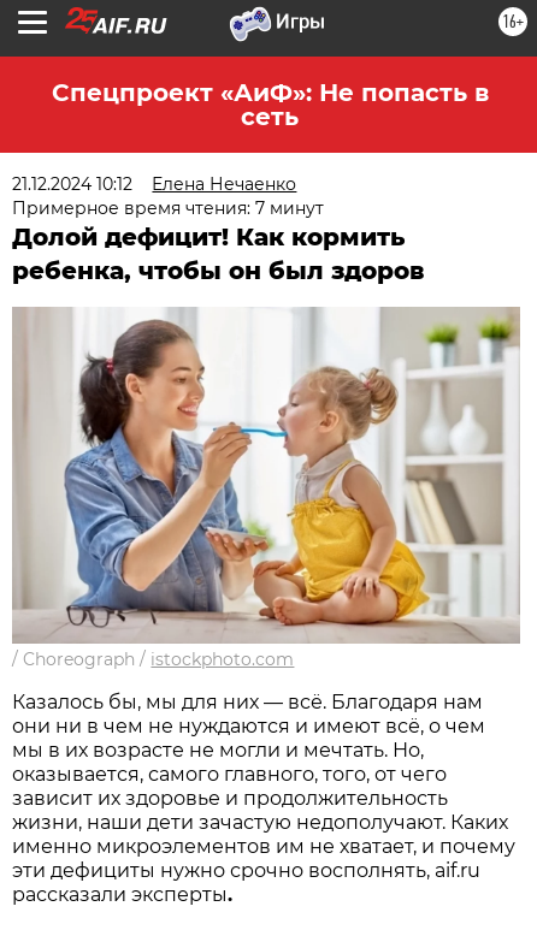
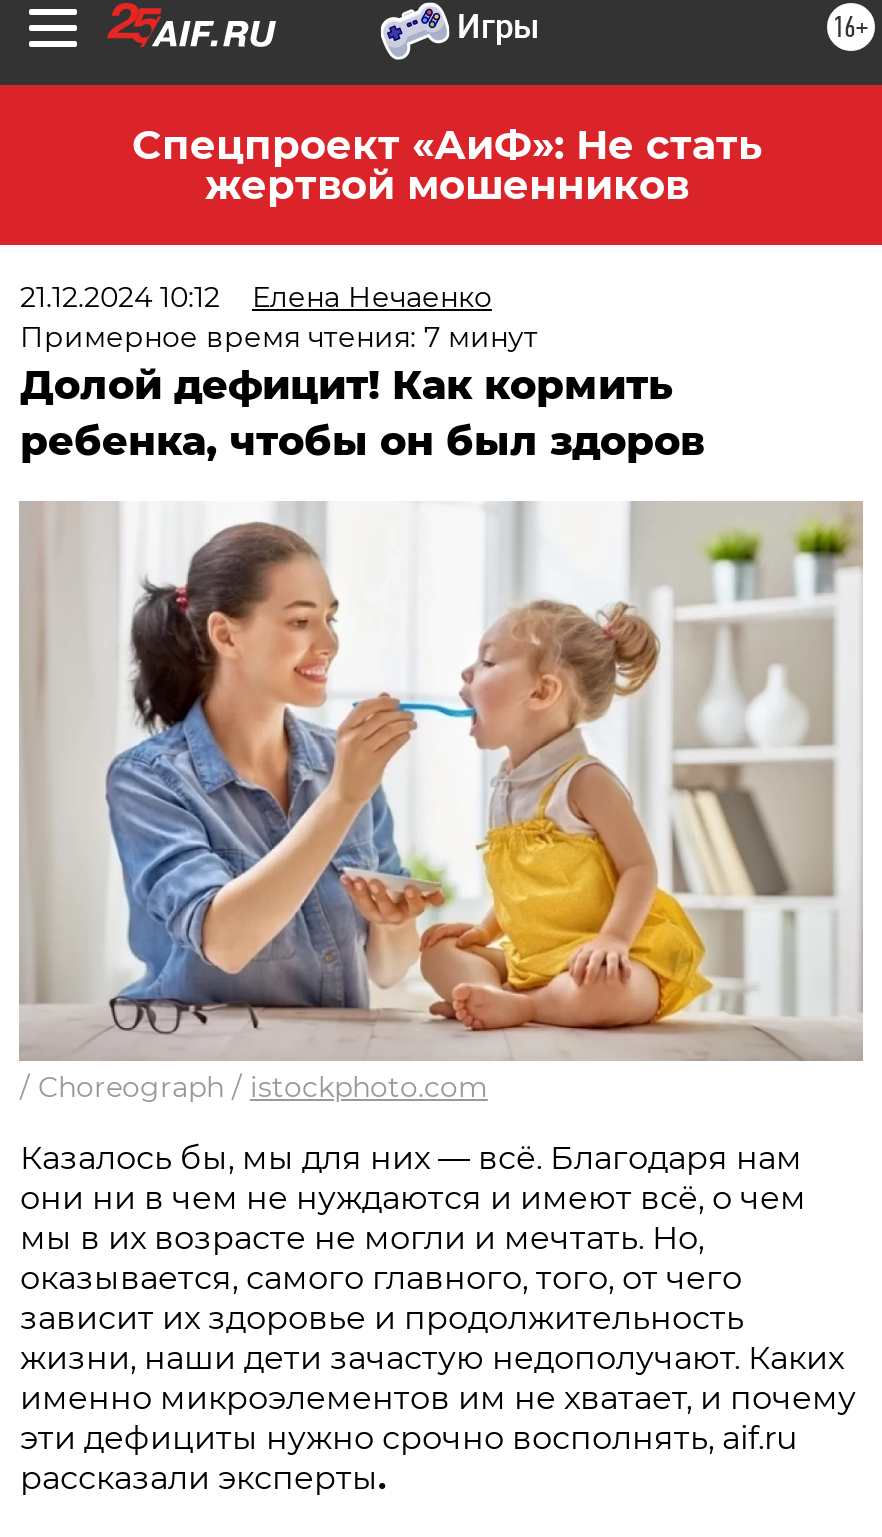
[51,78,488,131] Спецпроект «АиФ»: Не попасть в | сеть -> [132,121,762,209] Спецпроект «АиФ»: Не стать | жертвой мошенников

